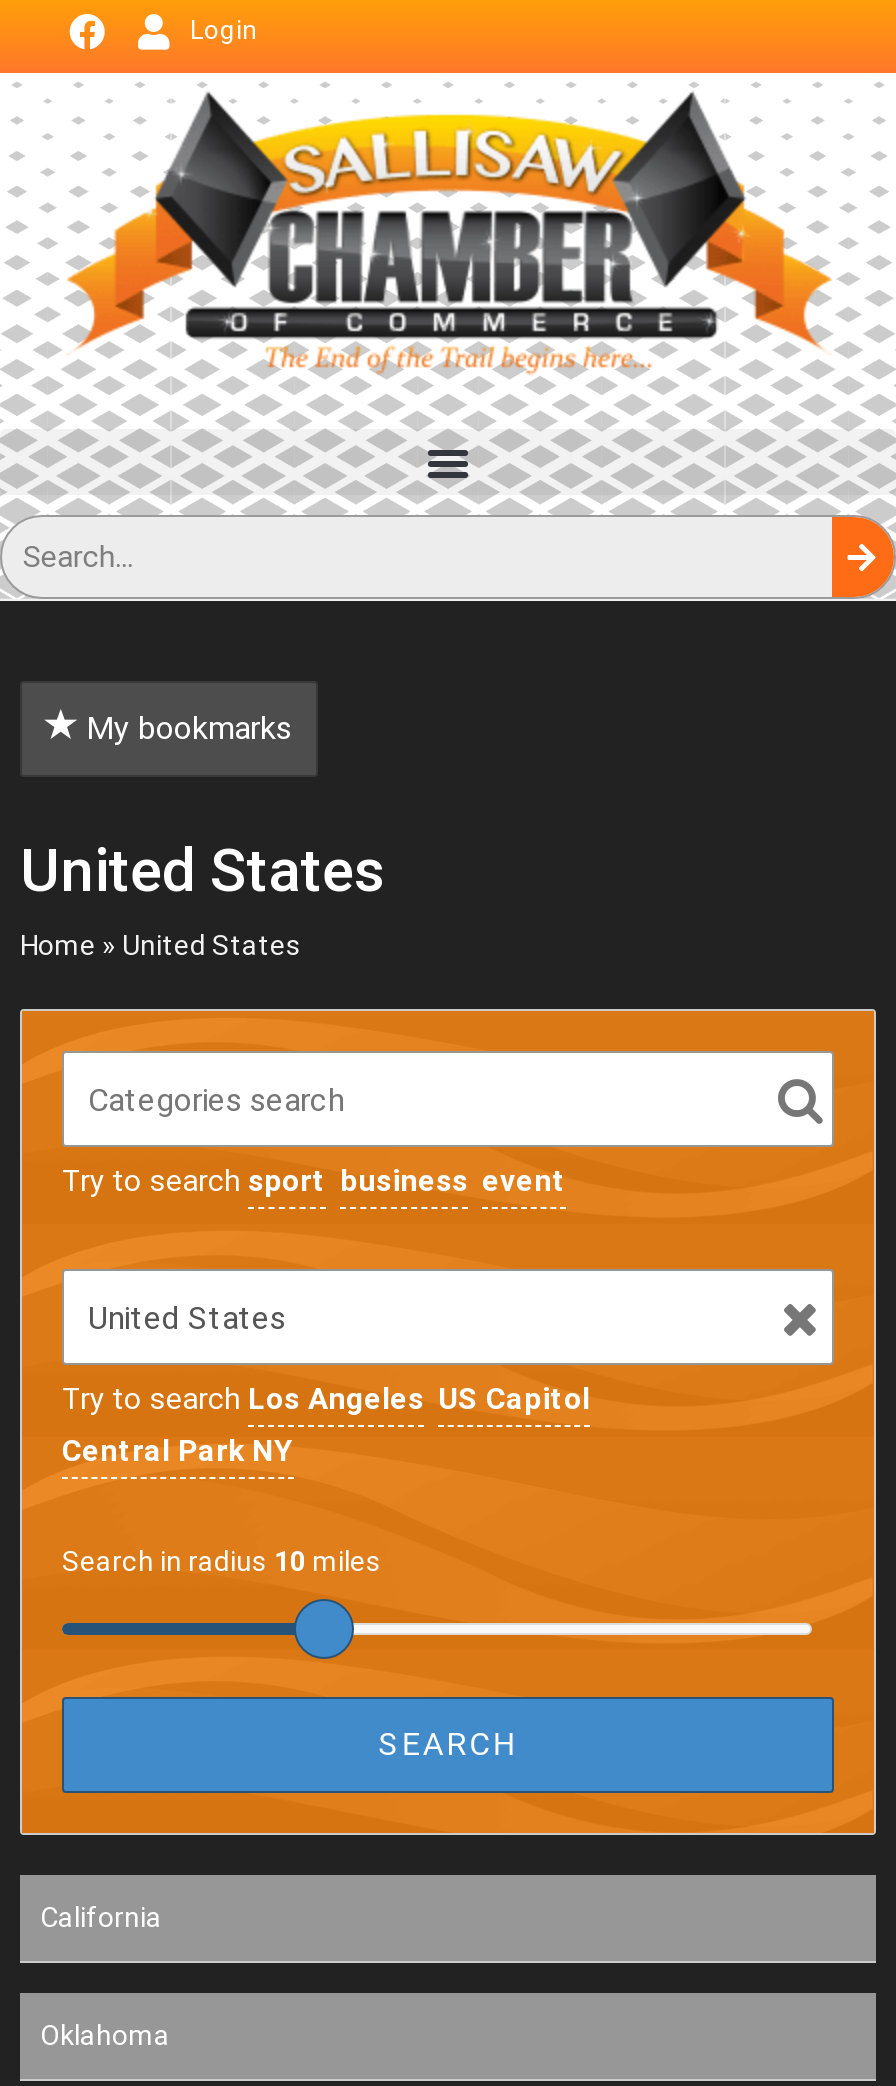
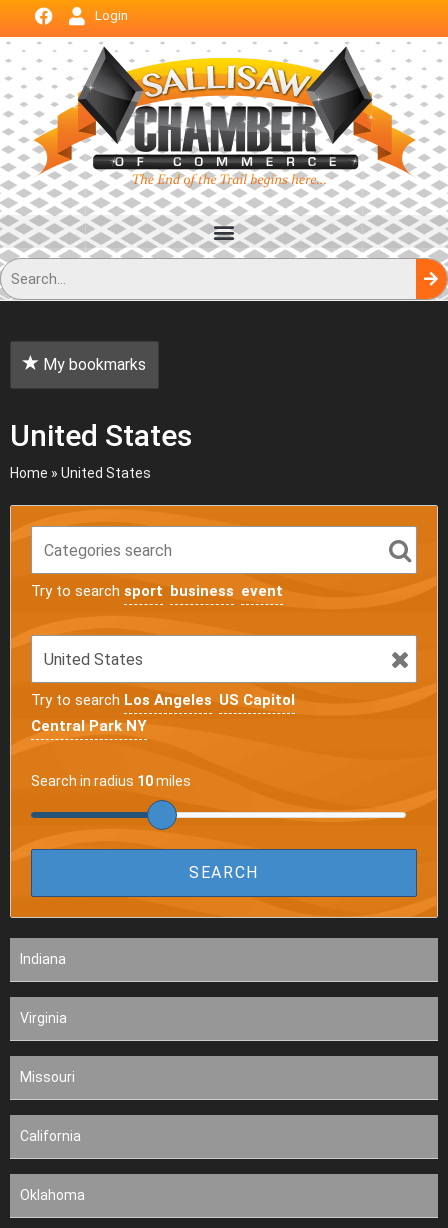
none -> [20,951,66,967] Indiana
none -> [20,1010,67,1026] Virginia
none -> [20,1069,75,1085] Missouri

